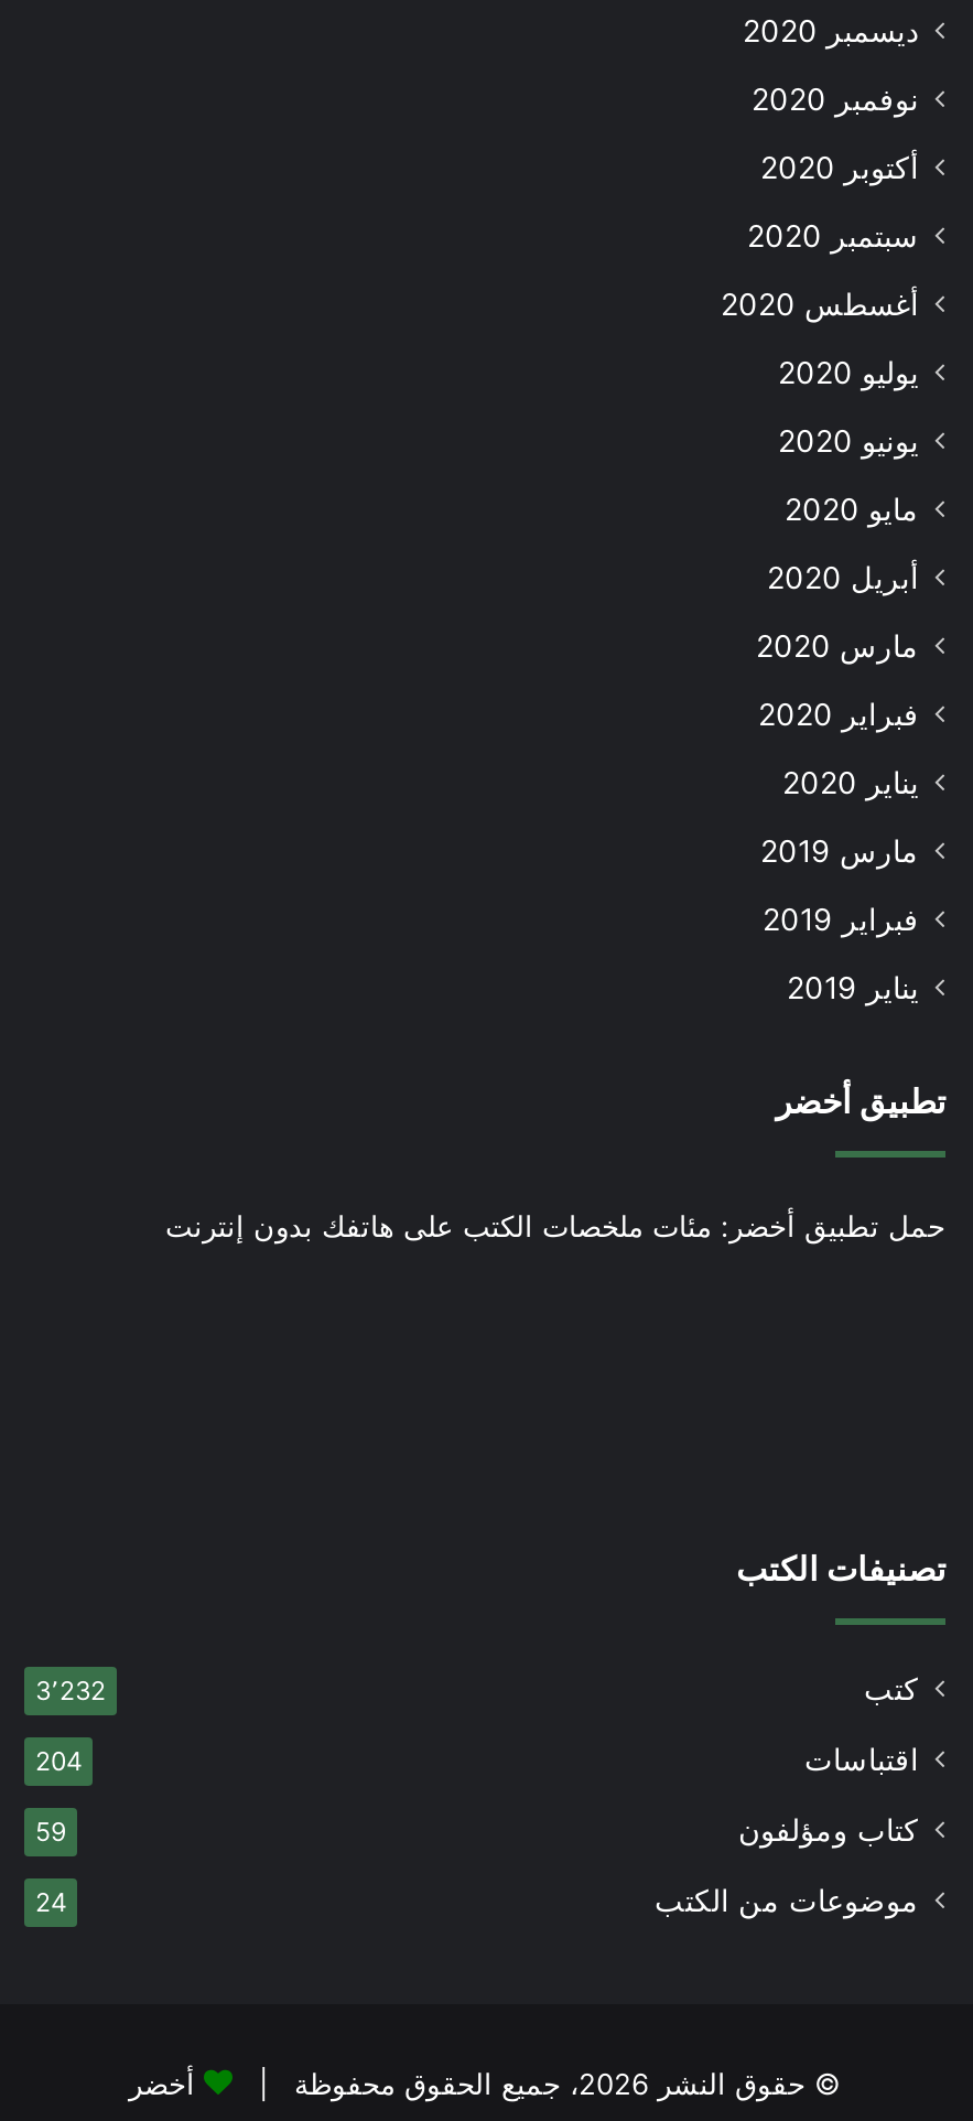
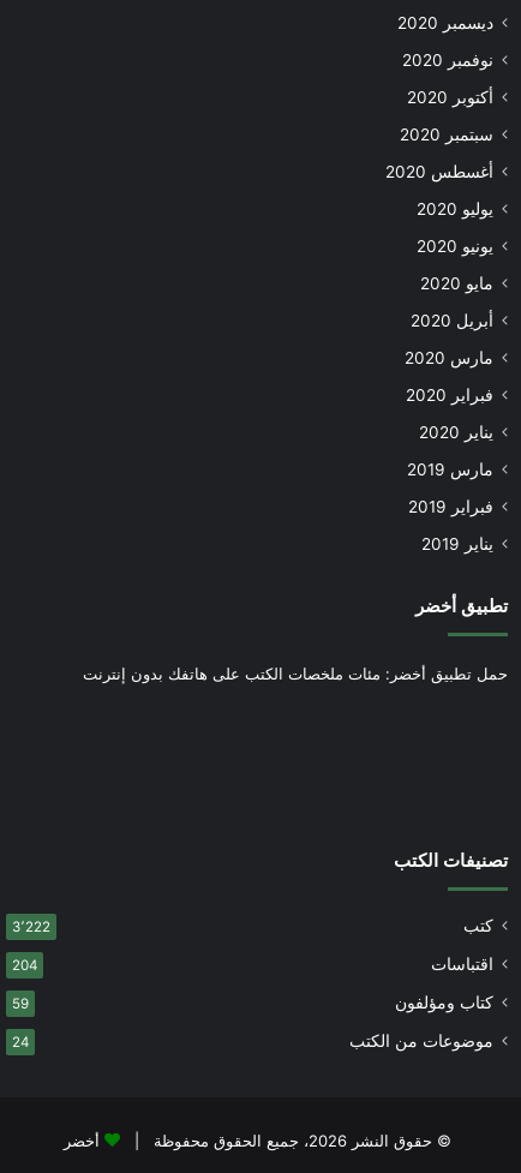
[35,1676,106,1707] 3٬232 -> [12,918,50,935] 3٬222

